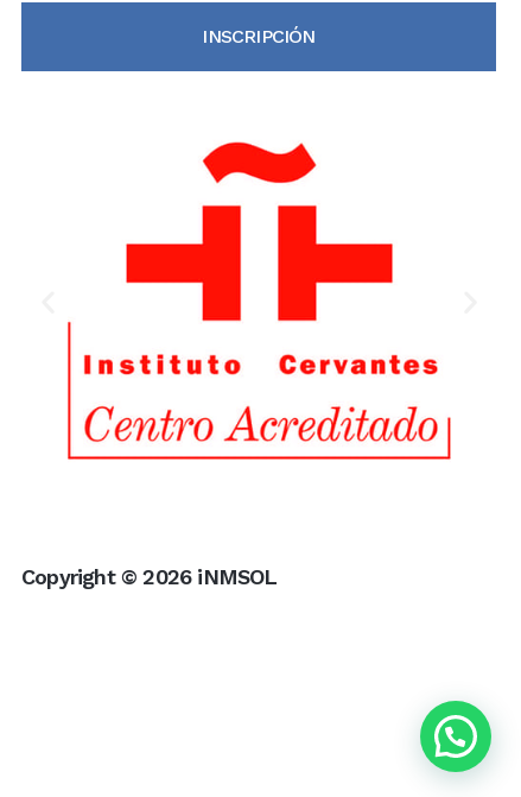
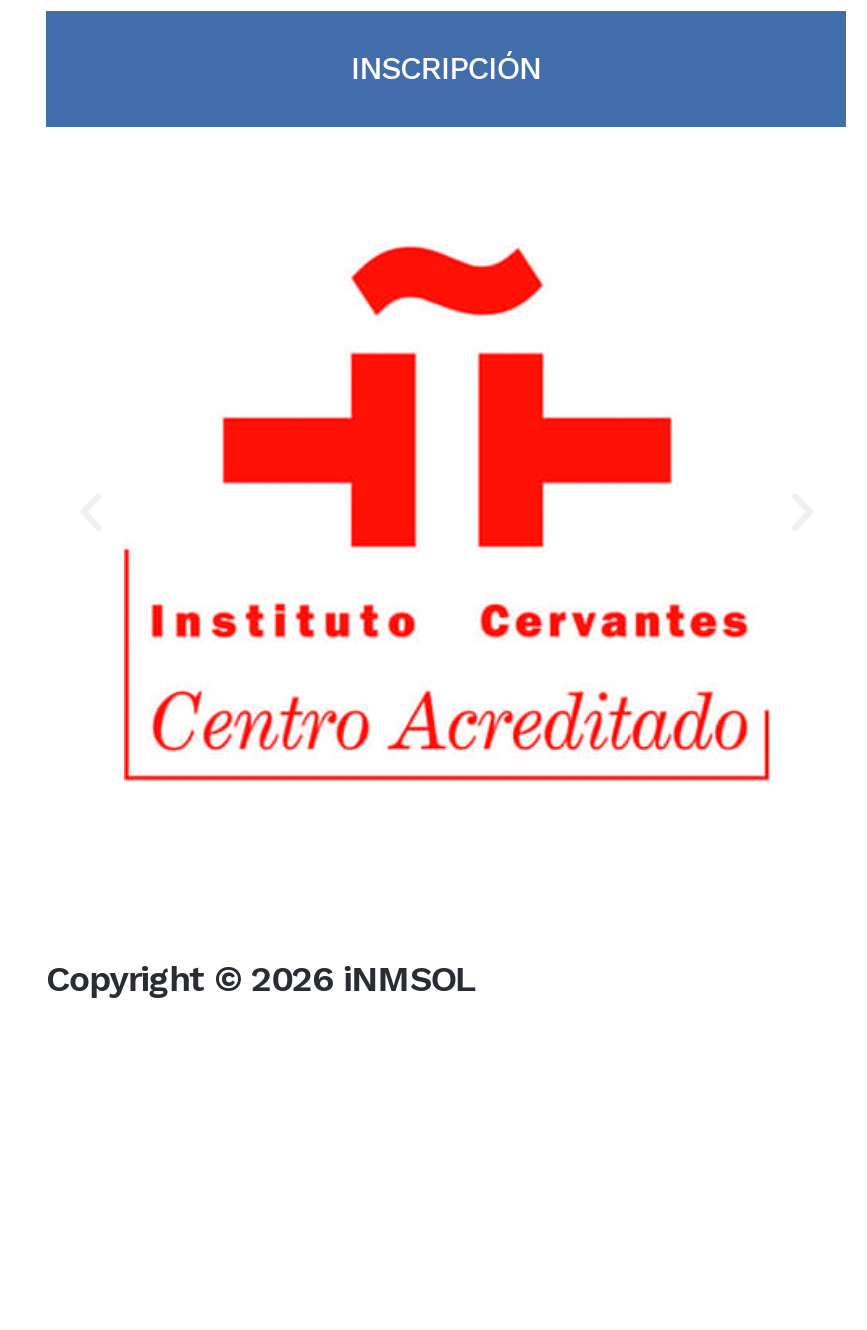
[419,700,494,776] [image] -> none

